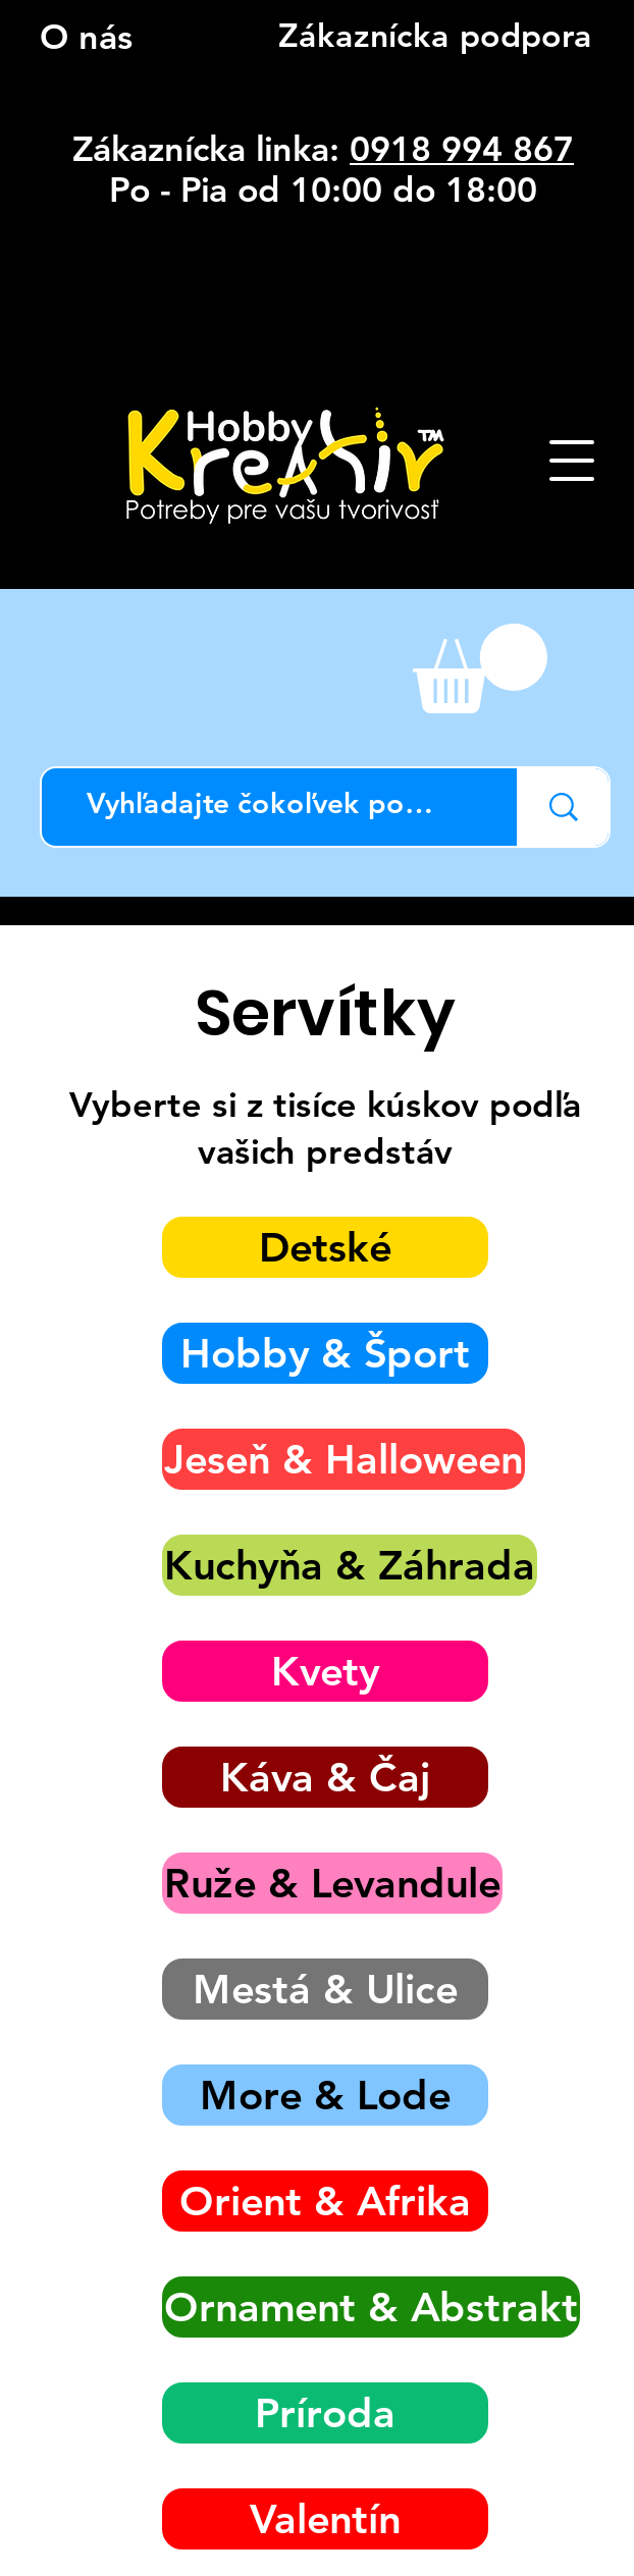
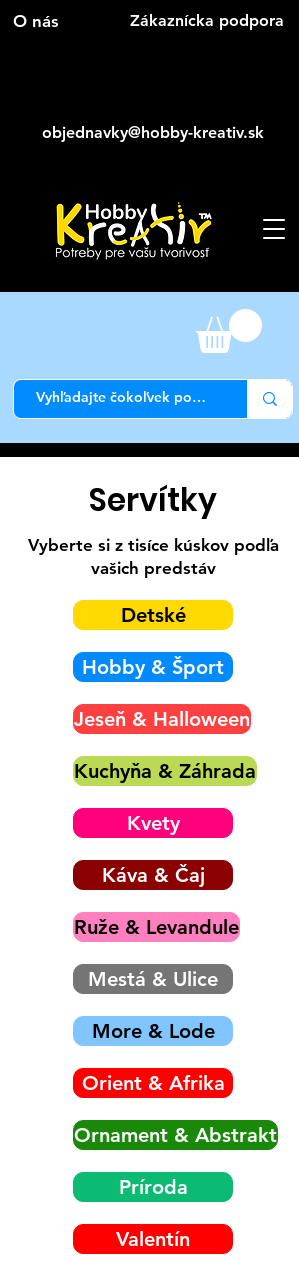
[72,128,574,210] Zákaznícka linka: 0918 994 867 | Po - Pia od 10:00 do 18:00 -> [42,123,264,142] objednavky@hobby-kreativ.sk

